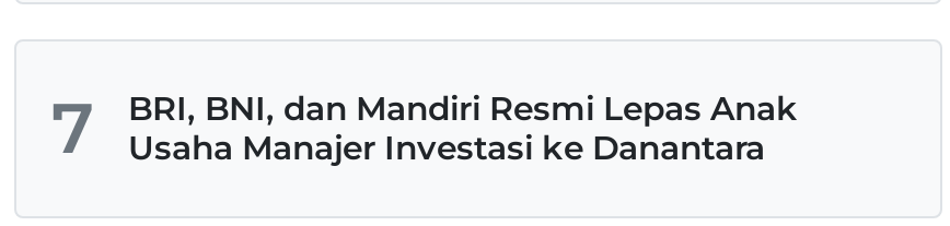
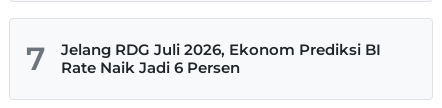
[128,86,798,167] BRI, BNI, dan Mandiri Resmi Lepas Anak | Usaha Manajer Investasi ke Danantara -> [61,39,381,76] Jelang RDG Juli 2026, Ekonom Prediksi BI | Rate Naik Jadi 6 Persen

